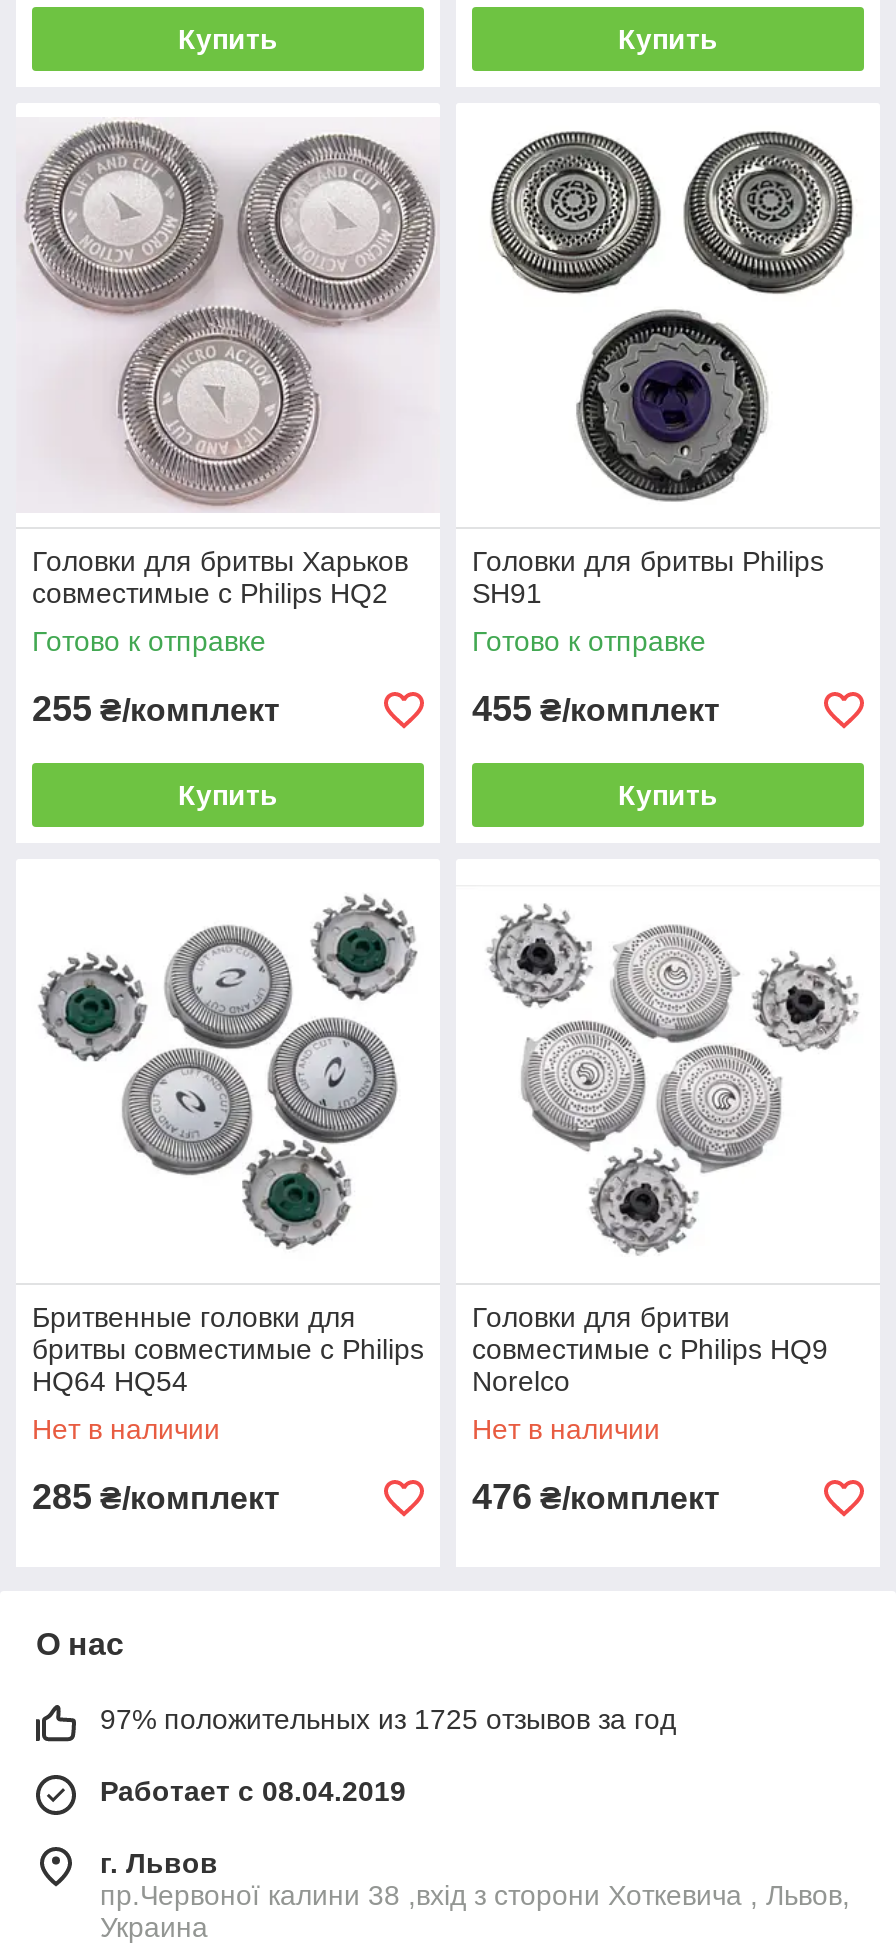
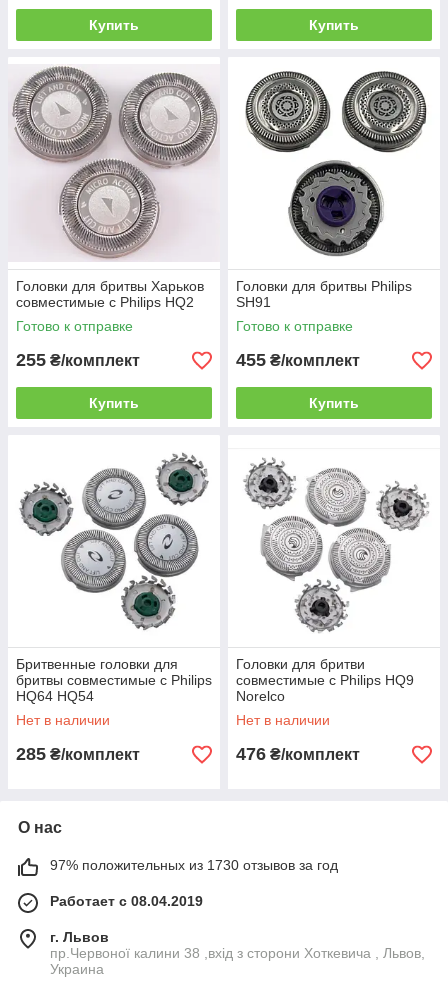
[100,1703,676,1735] 97% положительных из 1725 отзывов за год -> [50,857,338,873] 97% положительных из 1730 отзывов за год

